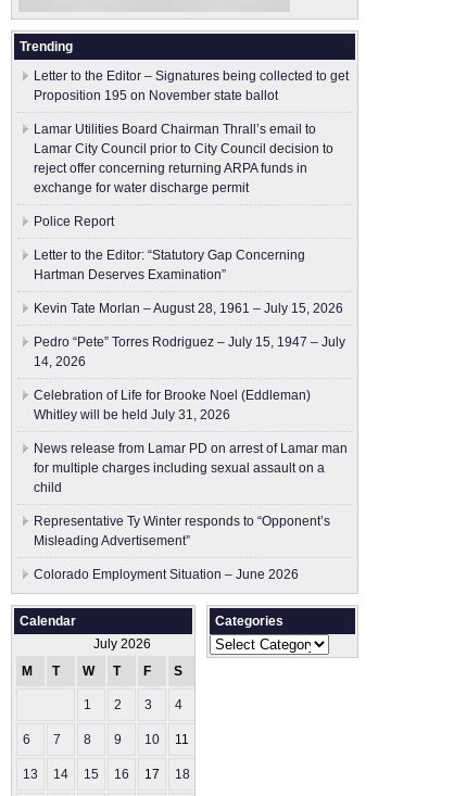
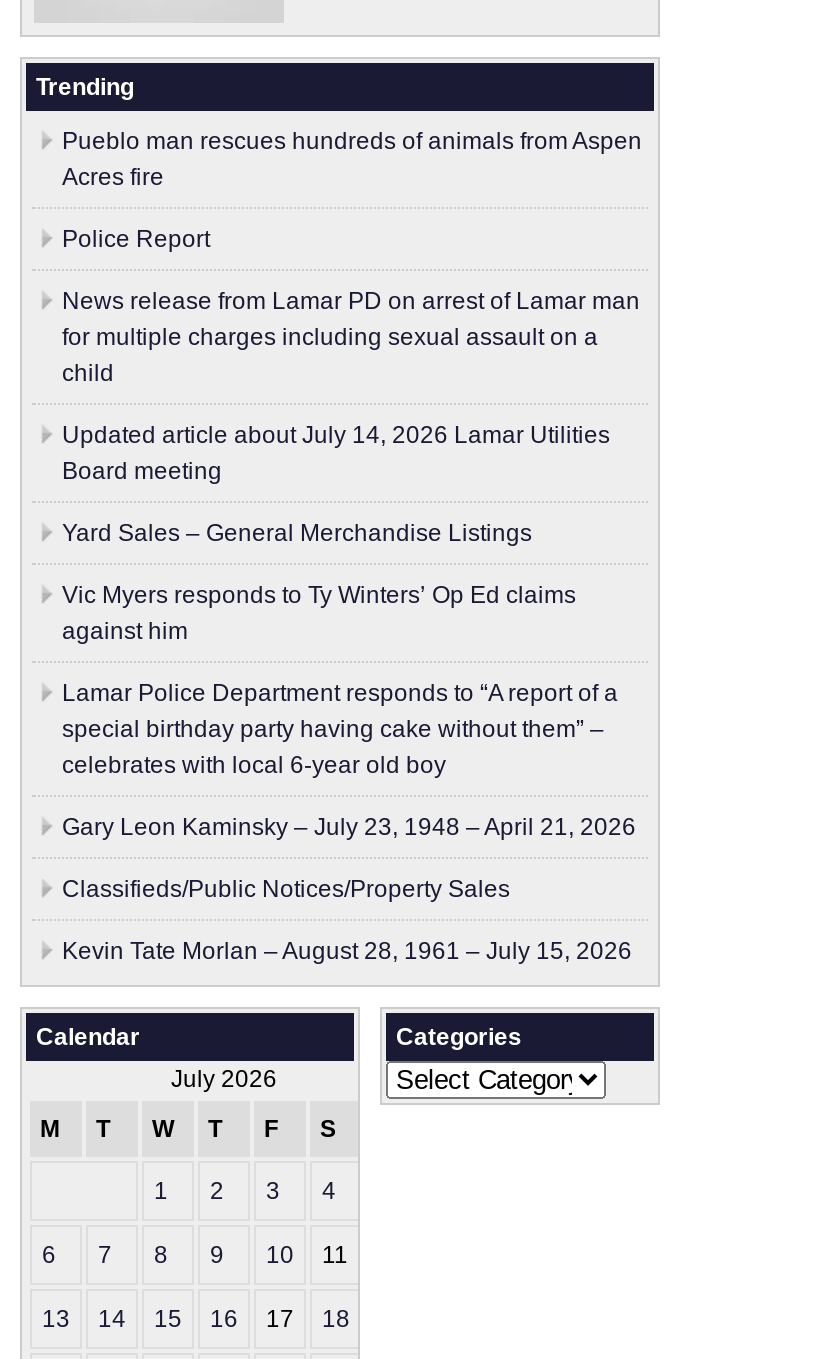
[34,68,349,195] Letter to the Editor – Signatures being collected to get | Proposition 195 on November state ballot | Lamar Utilities Board Chairman Thrall’s email to | Lamar City Council prior to City Council decision to | reject offer concerning returning ARPA funds in | exchange for water discharge permit -> [62,127,642,191] Pueblo man rescues hundreds of animals from Aspen | Acres fire
moved [34,214,114,229] -> [62,225,210,253]: Police Report
[34,248,345,422] Letter to the Editor: “Statutory Gap Concerning | Hartman Deserves Examination” | Pedro “Pete” Torres Rodriguez – July 15, 1947 – July | 14, 2026 | Celebration of Life for Brooke Noel (Eddleman) | Whitley will be held July 31, 2026 -> none
moved [34,301,343,316] -> [62,937,632,965]: Kevin Tate Morlan – August 28, 1961 – July 15, 2026
moved [34,441,348,495] -> [62,287,640,387]: News release from Lamar PD on arrest of Lamar man | for multiple charges including sexual assault on a | child
[34,514,330,582] Representative Ty Winter responds to “Opponent’s | Misleading Advertisement” | Colorado Employment Situation – June 2026 -> [62,421,636,903] Updated article about July 14, 2026 Lamar Utilities | Board meeting | Yard Sales – General Merchandise Listings | Vic Myers responds to Ty Winters’ Op Ed claims | against him | Lamar Police Department responds to “A report of a | special birthday party having cake without them” – | celebrates with local 6-year old boy | Gary Leon Kaminsky – July 23, 1948 – April 21, 2026 | Classifieds/Public Notices/Property Sales

